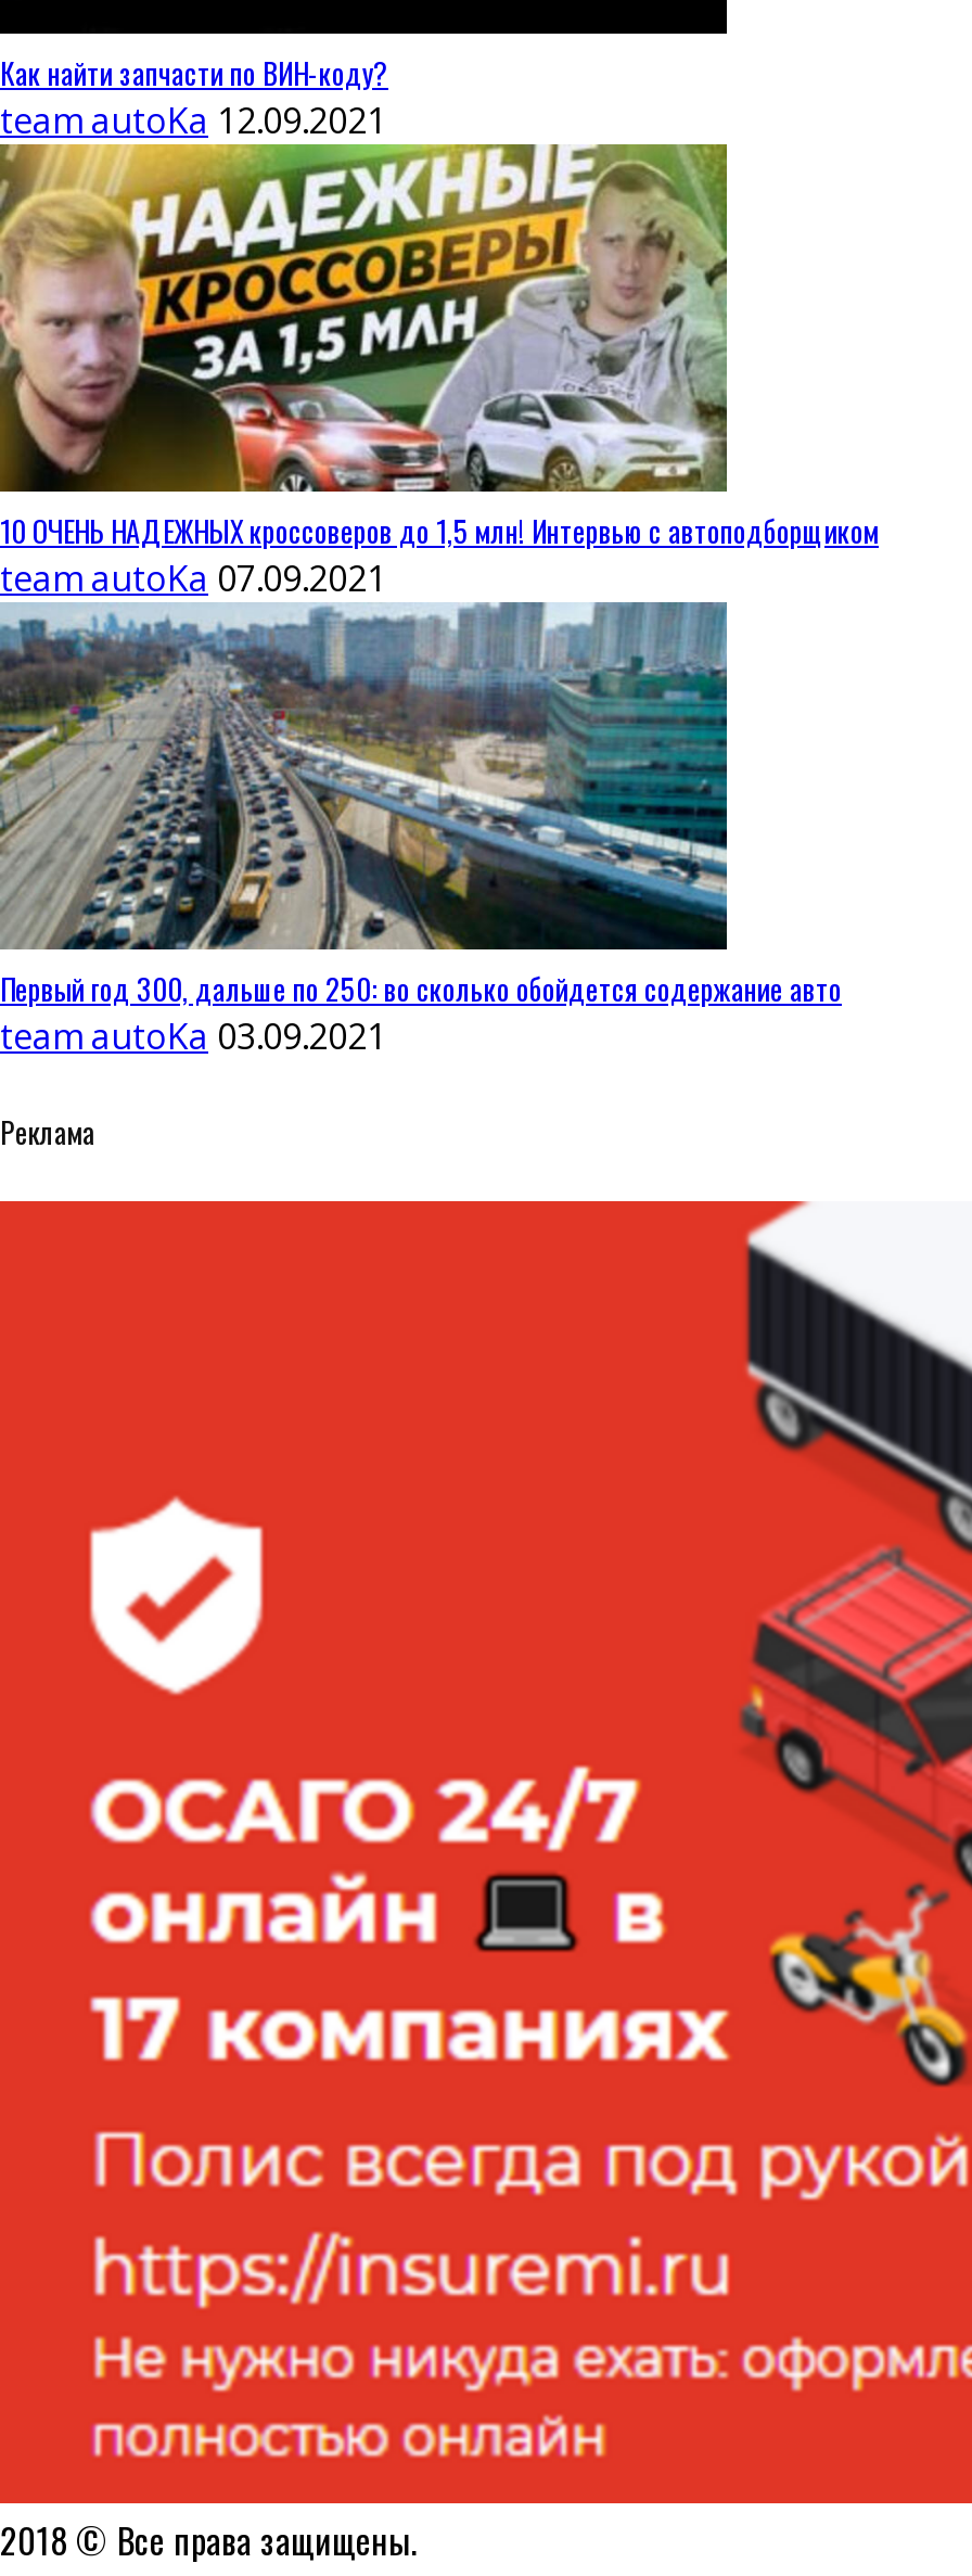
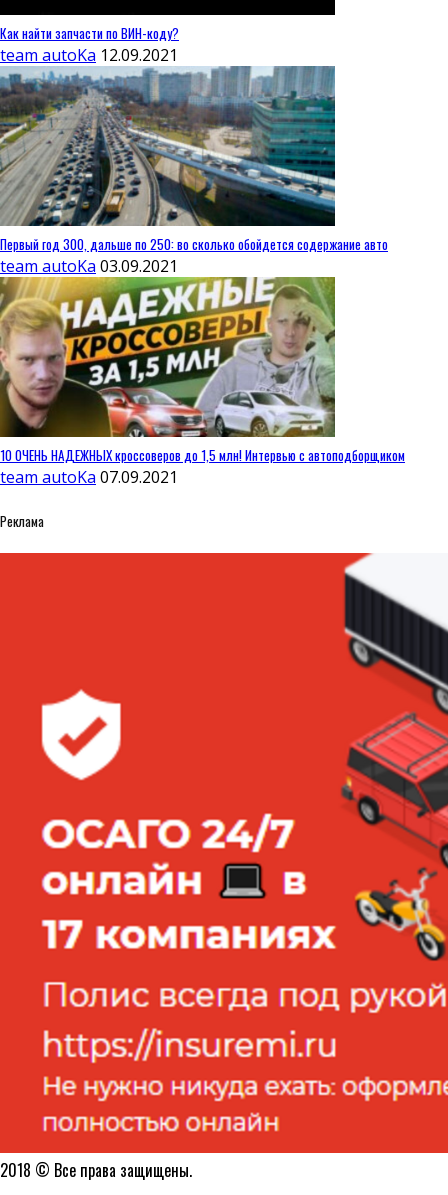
moved [0,142,879,603] -> [0,276,405,488]: [image] | 10 ОЧЕНЬ НАДЕЖНЫХ кроссоверов до 1,5 млн! Интервью с автоподборщиком | team autoKa 07.09.2021
moved [0,598,842,1061] -> [0,64,388,277]: [image] | Первый год 300, дальше по 250: во сколько обойдется содержание авто | team autoKa 03.09.2021

